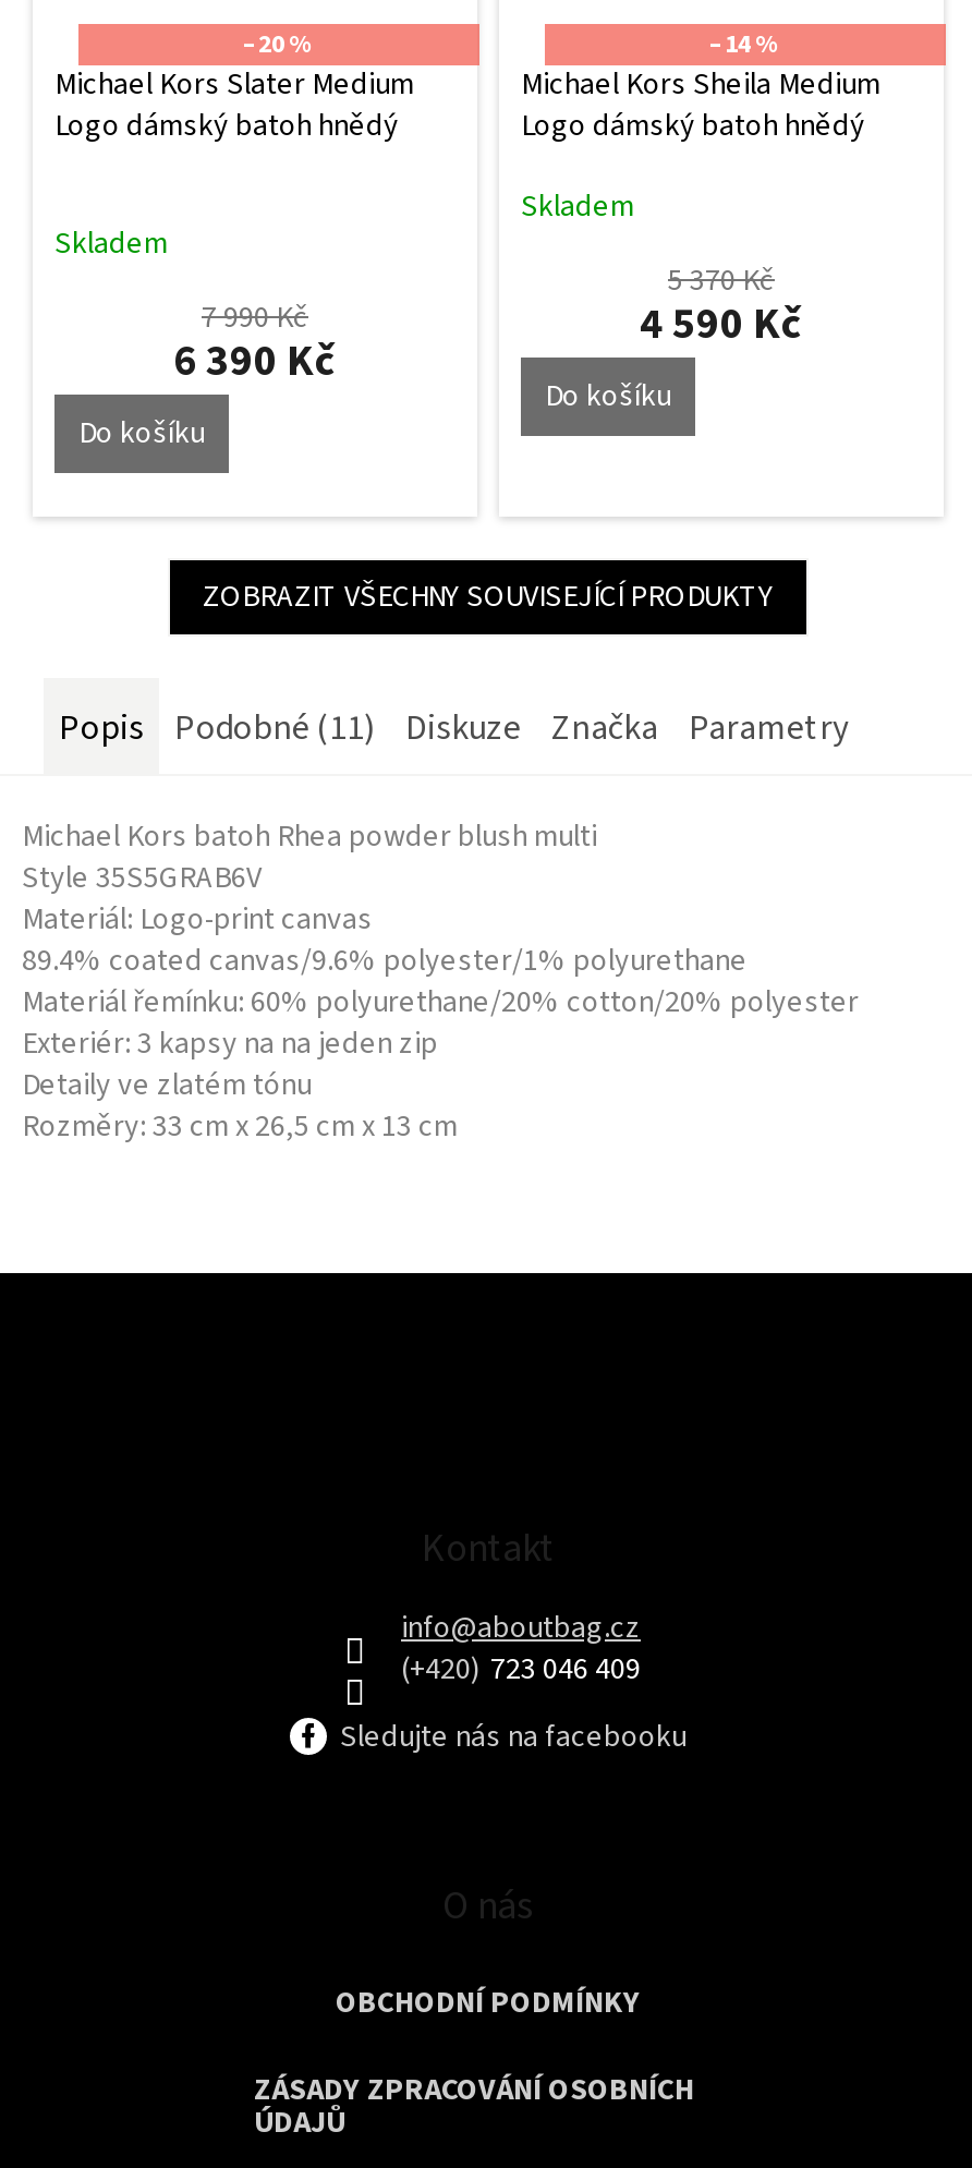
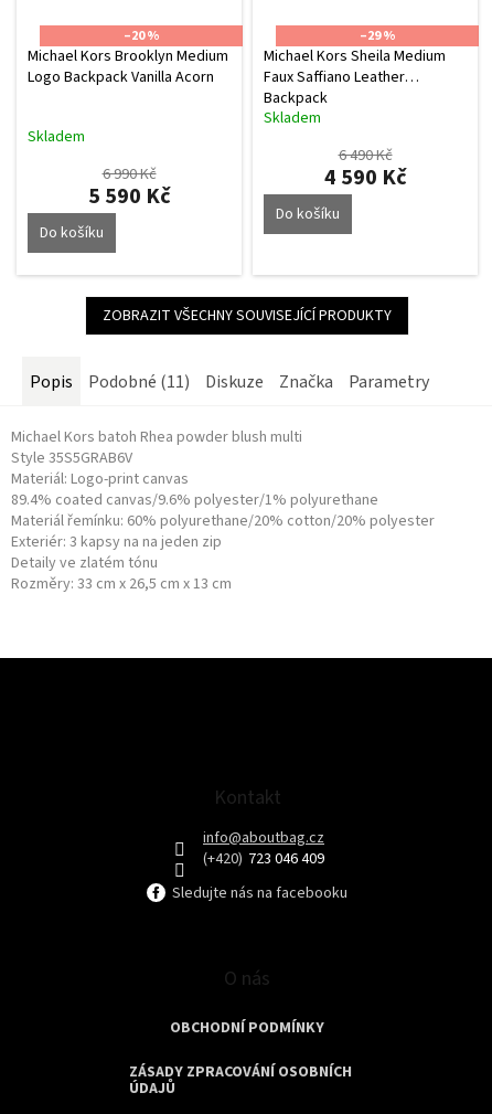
[709,26,781,63] –14 % -> [359,26,395,45] –29 %
[54,63,414,106] Michael Kors Slater Medium -> [28,45,228,67] Michael Kors Brooklyn Medium
[54,104,399,148] Logo dámský batoh hnědý -> [28,66,214,88] Logo Backpack Vanilla Acorn
[521,104,865,148] Logo dámský batoh hnědý -> [264,66,405,109] Faux Saffiano Leather | Backpack
[668,259,775,302] 5 370 Kč -> [338,144,392,166] 6 490 Kč
[202,296,308,339] 7 990 Kč -> [102,163,156,185] 6 990 Kč
[173,331,337,392] 6 390 Kč -> [88,181,170,212] 5 590 Kč

